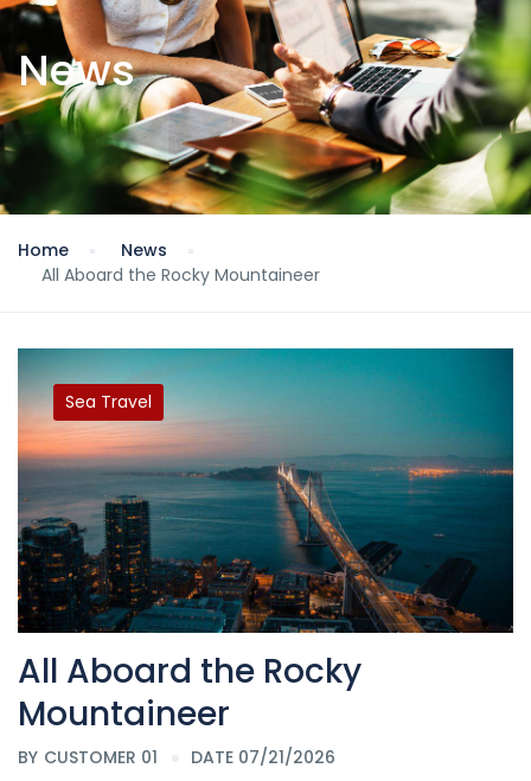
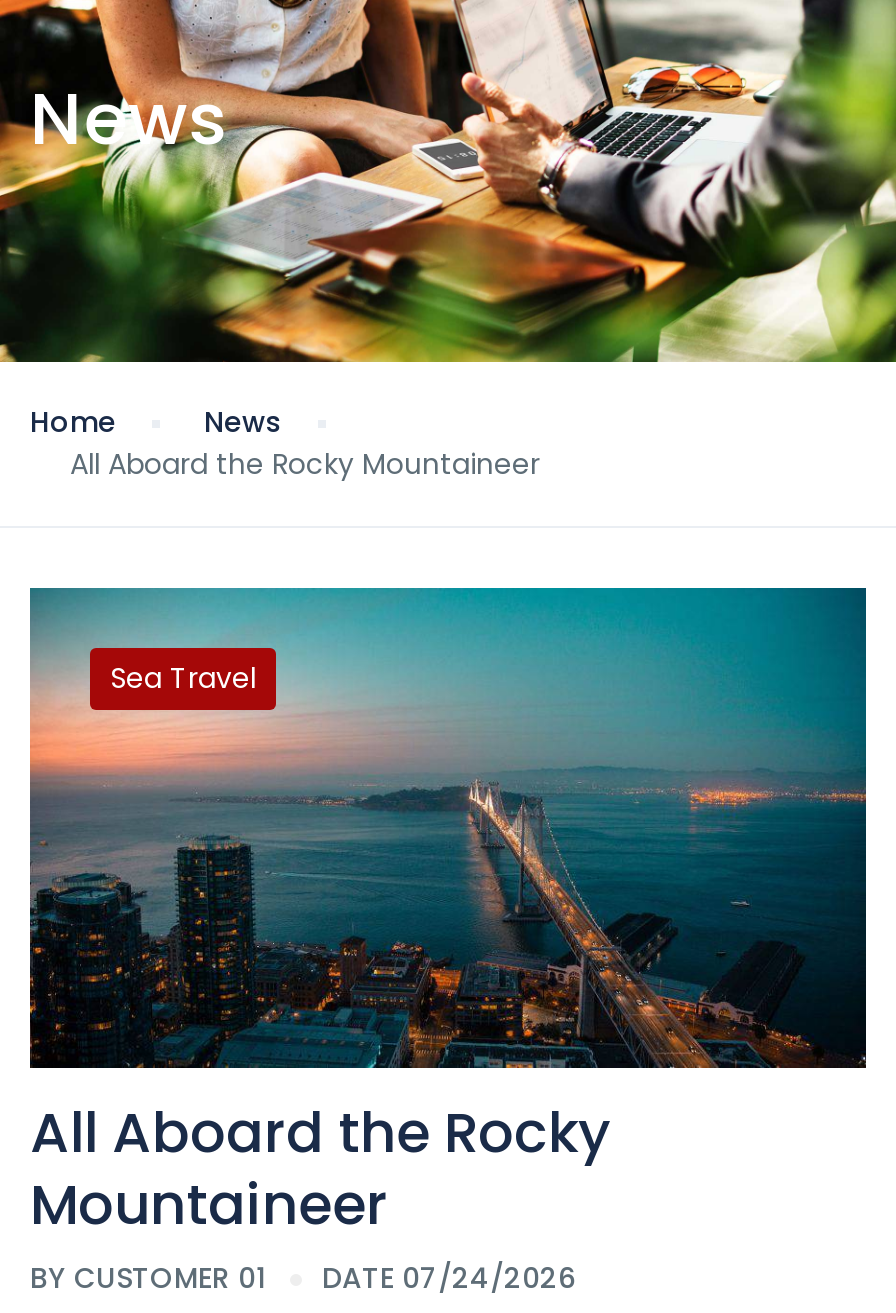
[18,746,335,769] BY CUSTOMER 01 DATE 07/21/2026 -> [30,1258,576,1298] BY CUSTOMER 01 DATE 07/24/2026

